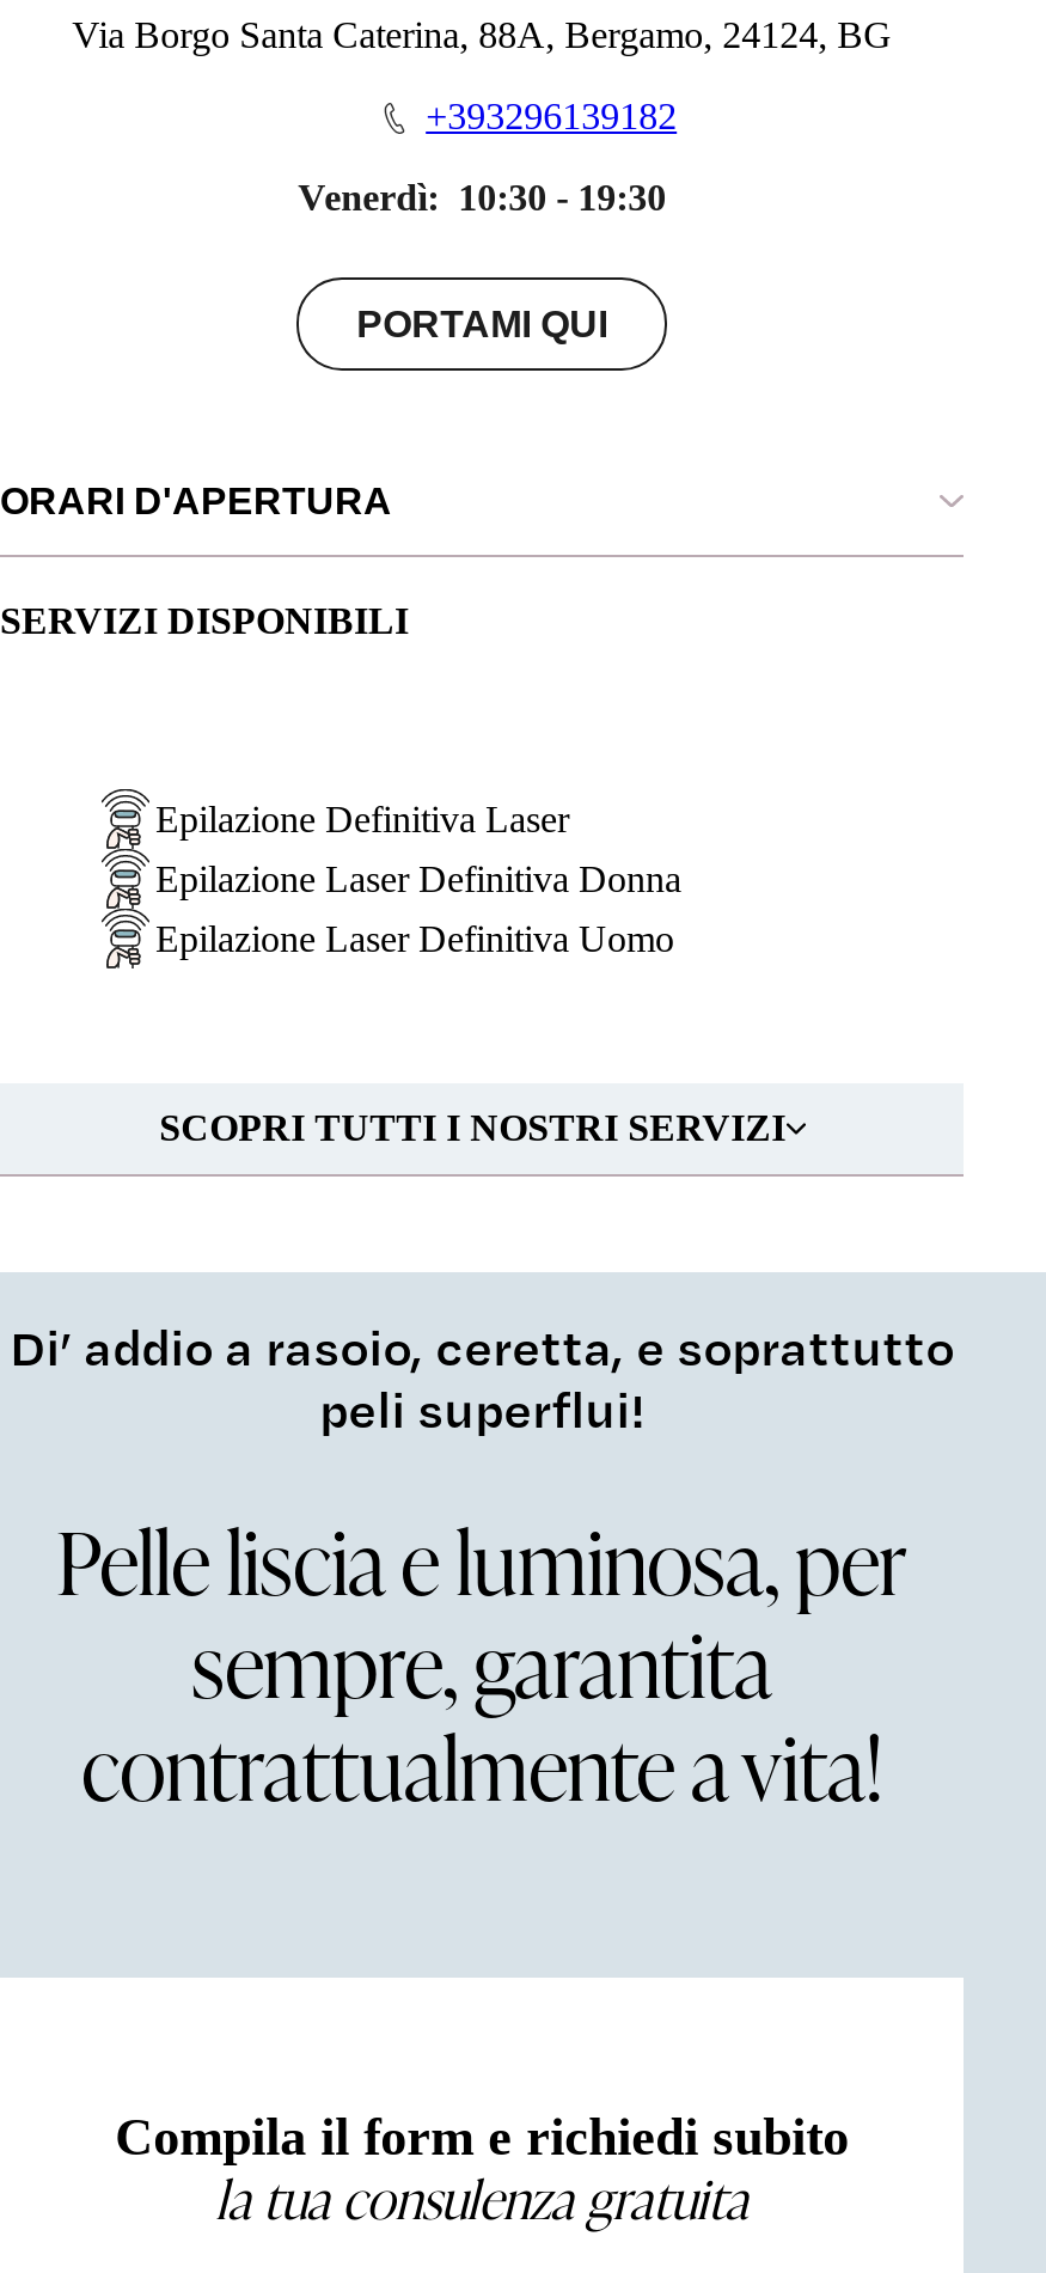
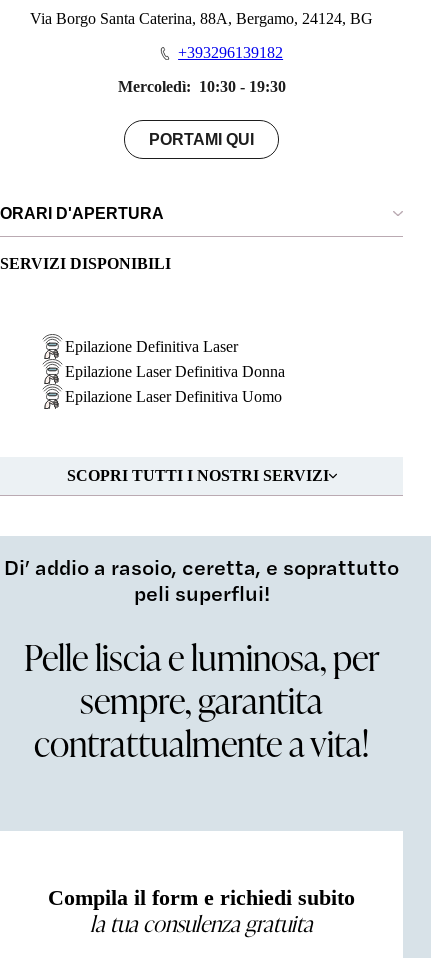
[298,177,666,218] Venerdì: 10:30 - 19:30 -> [118,78,286,95] Mercoledì: 10:30 - 19:30

